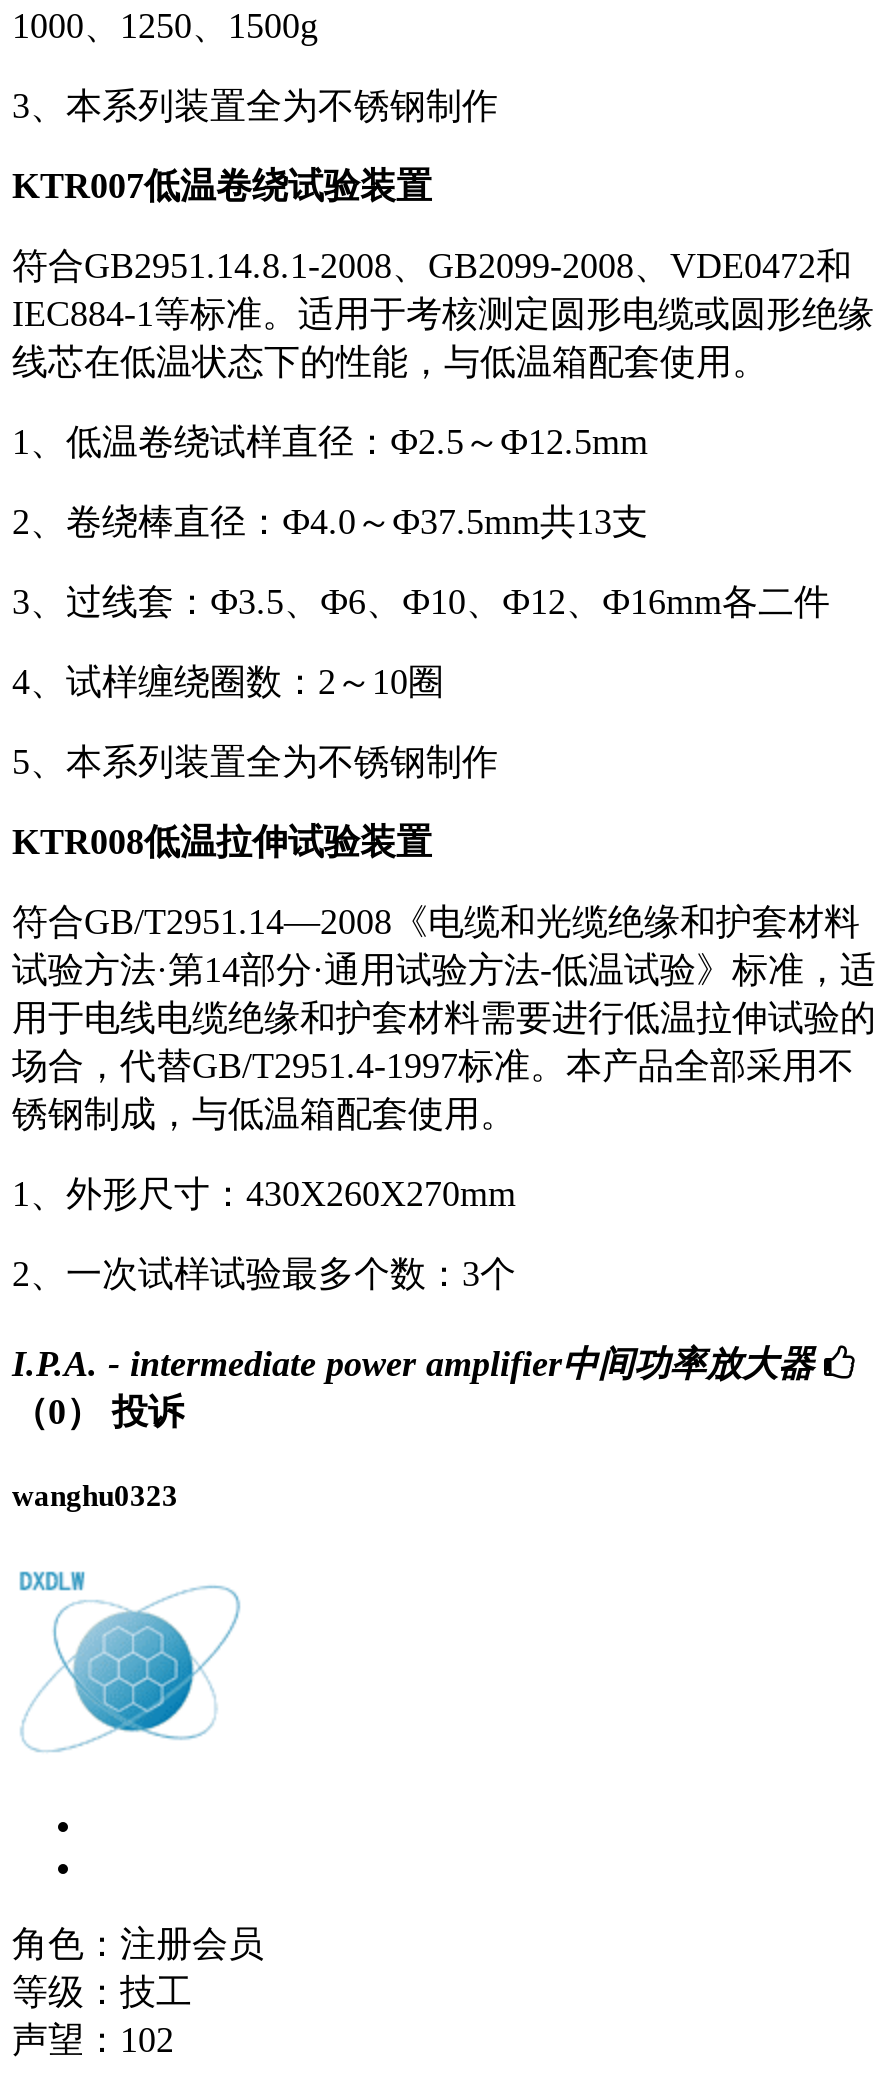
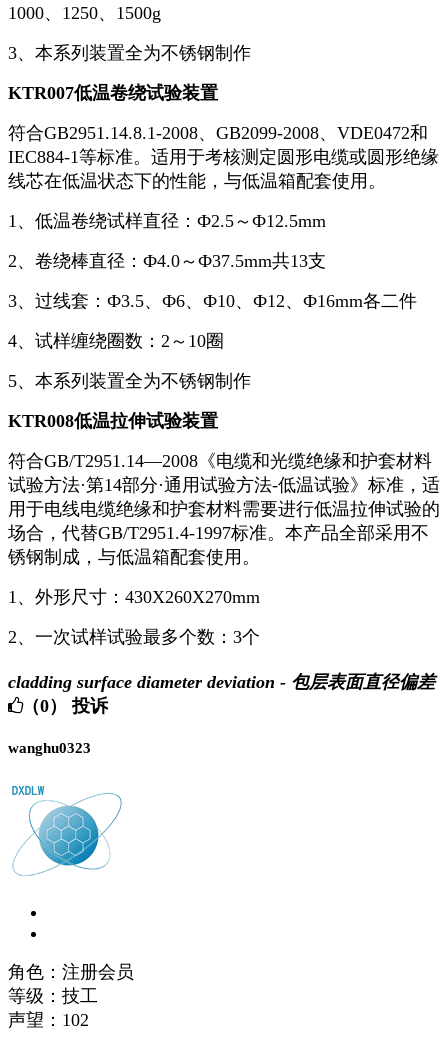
[12,1345,814,1385] I.P.A. - intermediate power amplifier中间功率放大器 -> [8,672,435,692] cladding surface diameter deviation - 包层表面直径偏差

